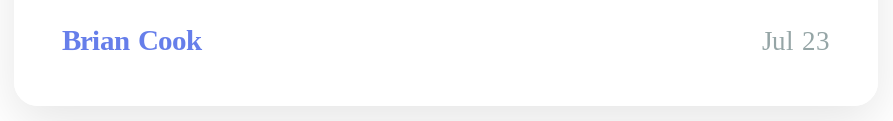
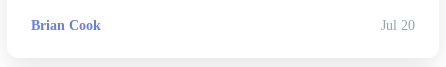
[762,25,830,55] Jul 23 -> [381,18,415,33] Jul 20

